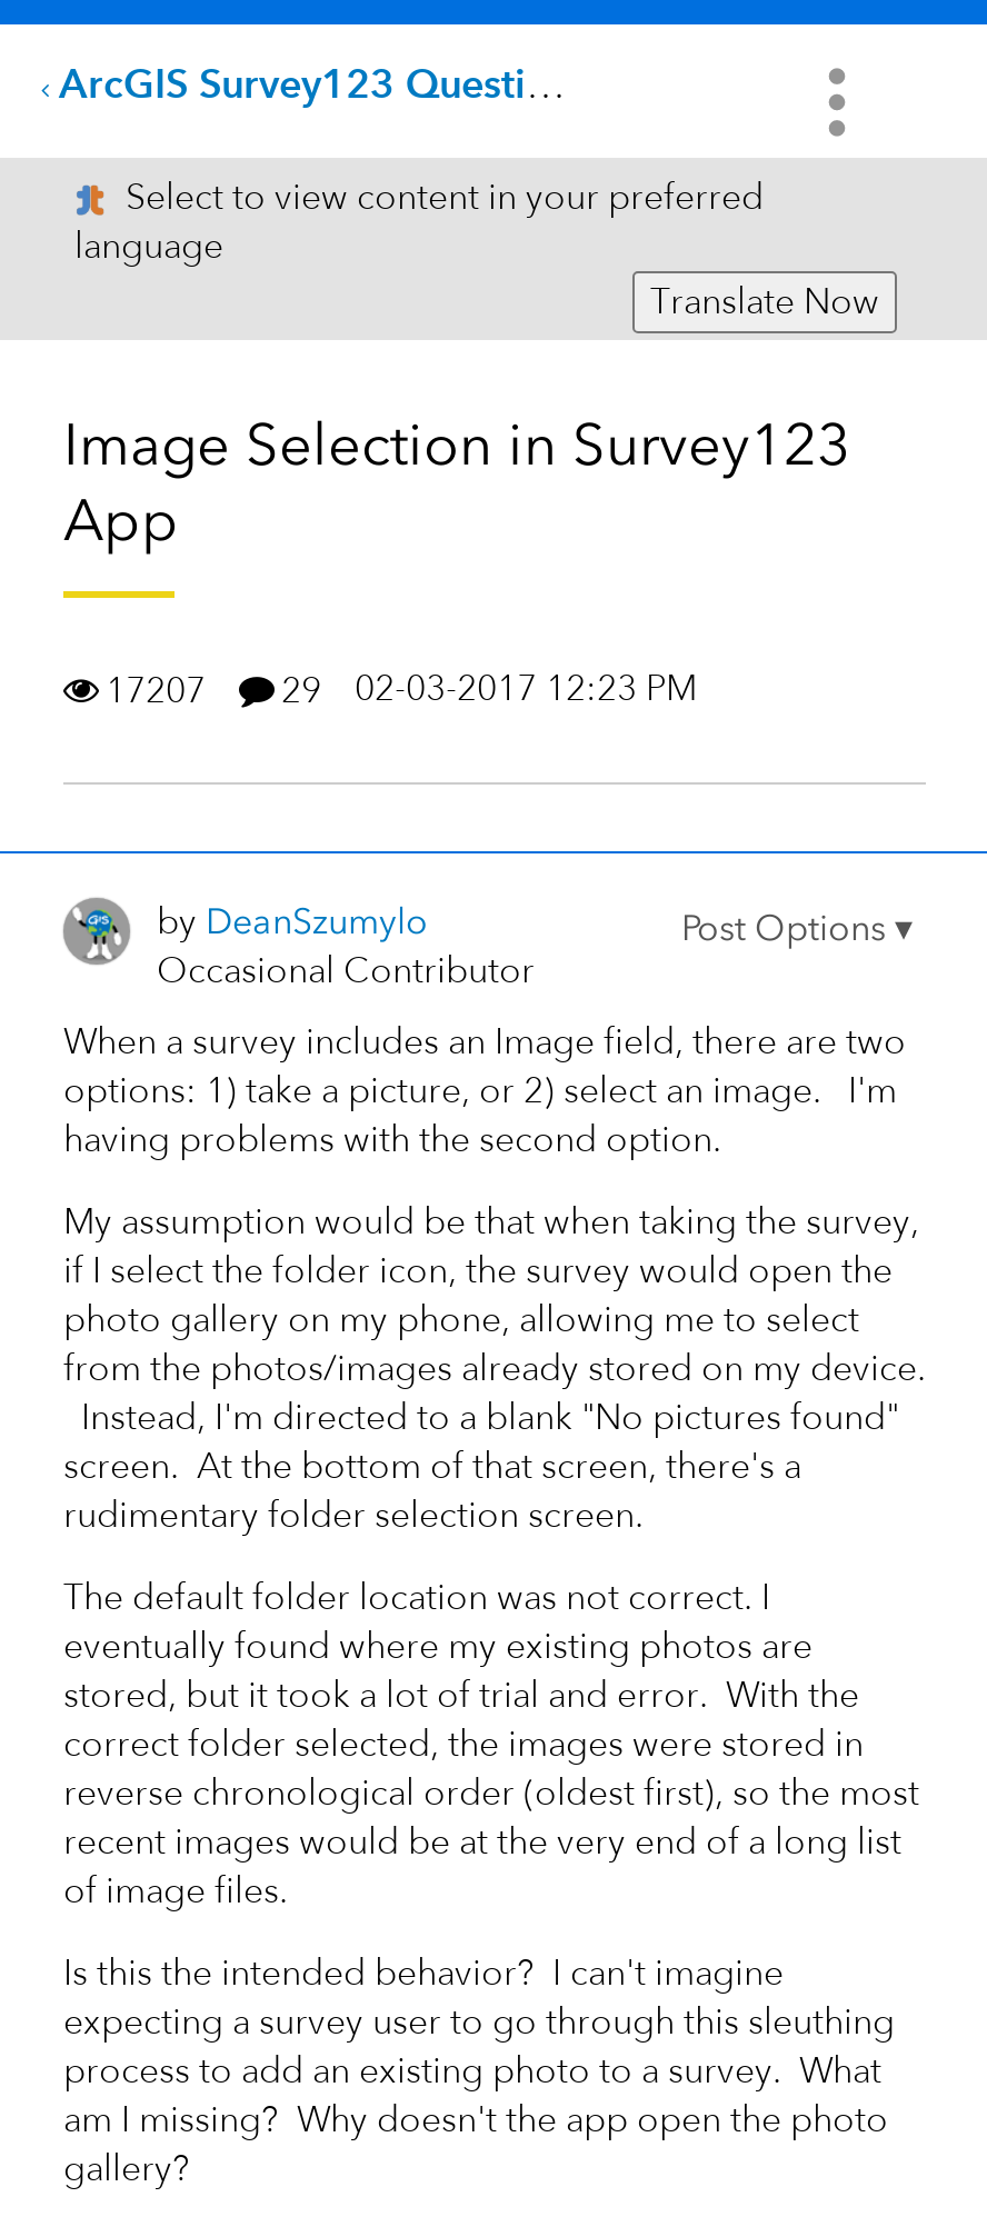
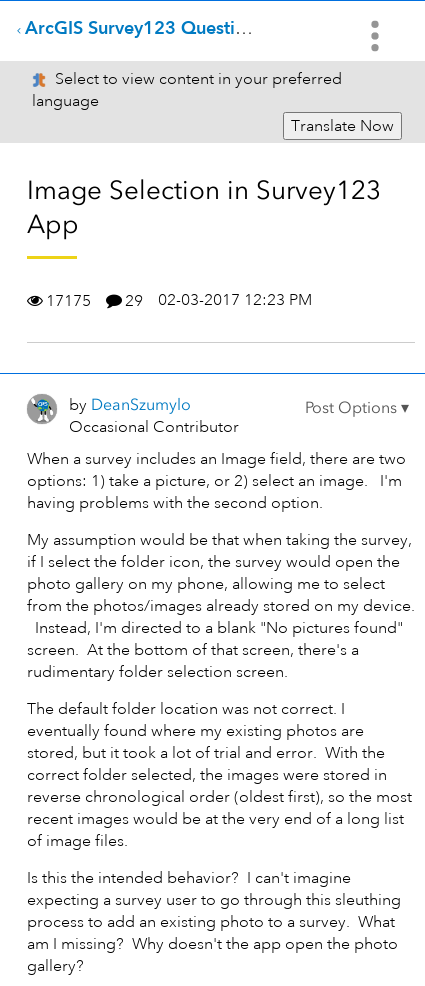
[106,667,697,713] 17207 29 02-03-2017 12:23 PM -> [46,290,312,311] 17175 29 02-03-2017 12:23 PM

